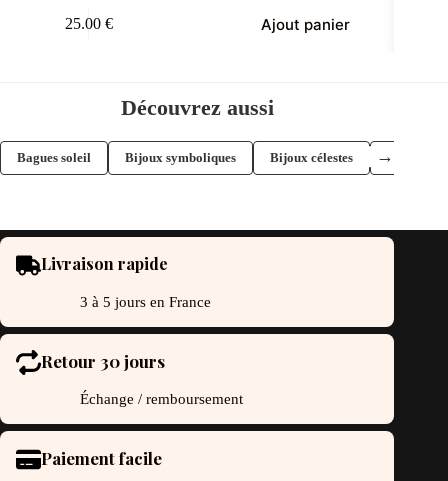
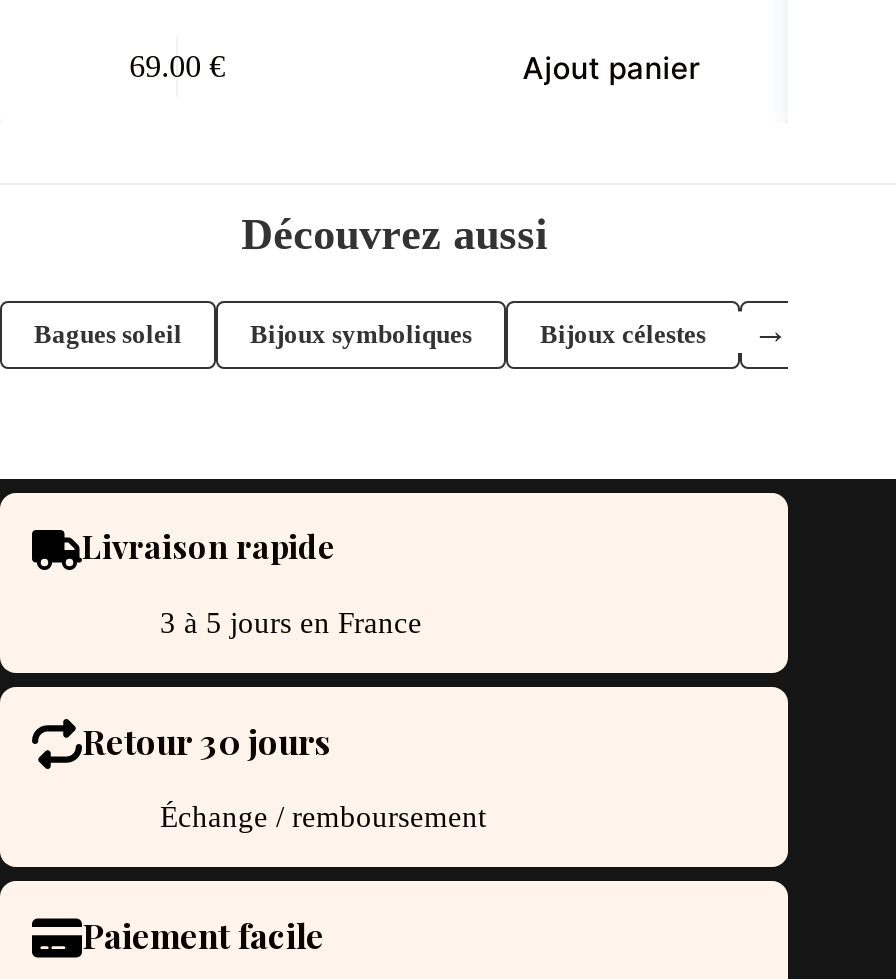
[65,15,113,32] 25.00 € -> [129,50,225,84] 69.00 €

